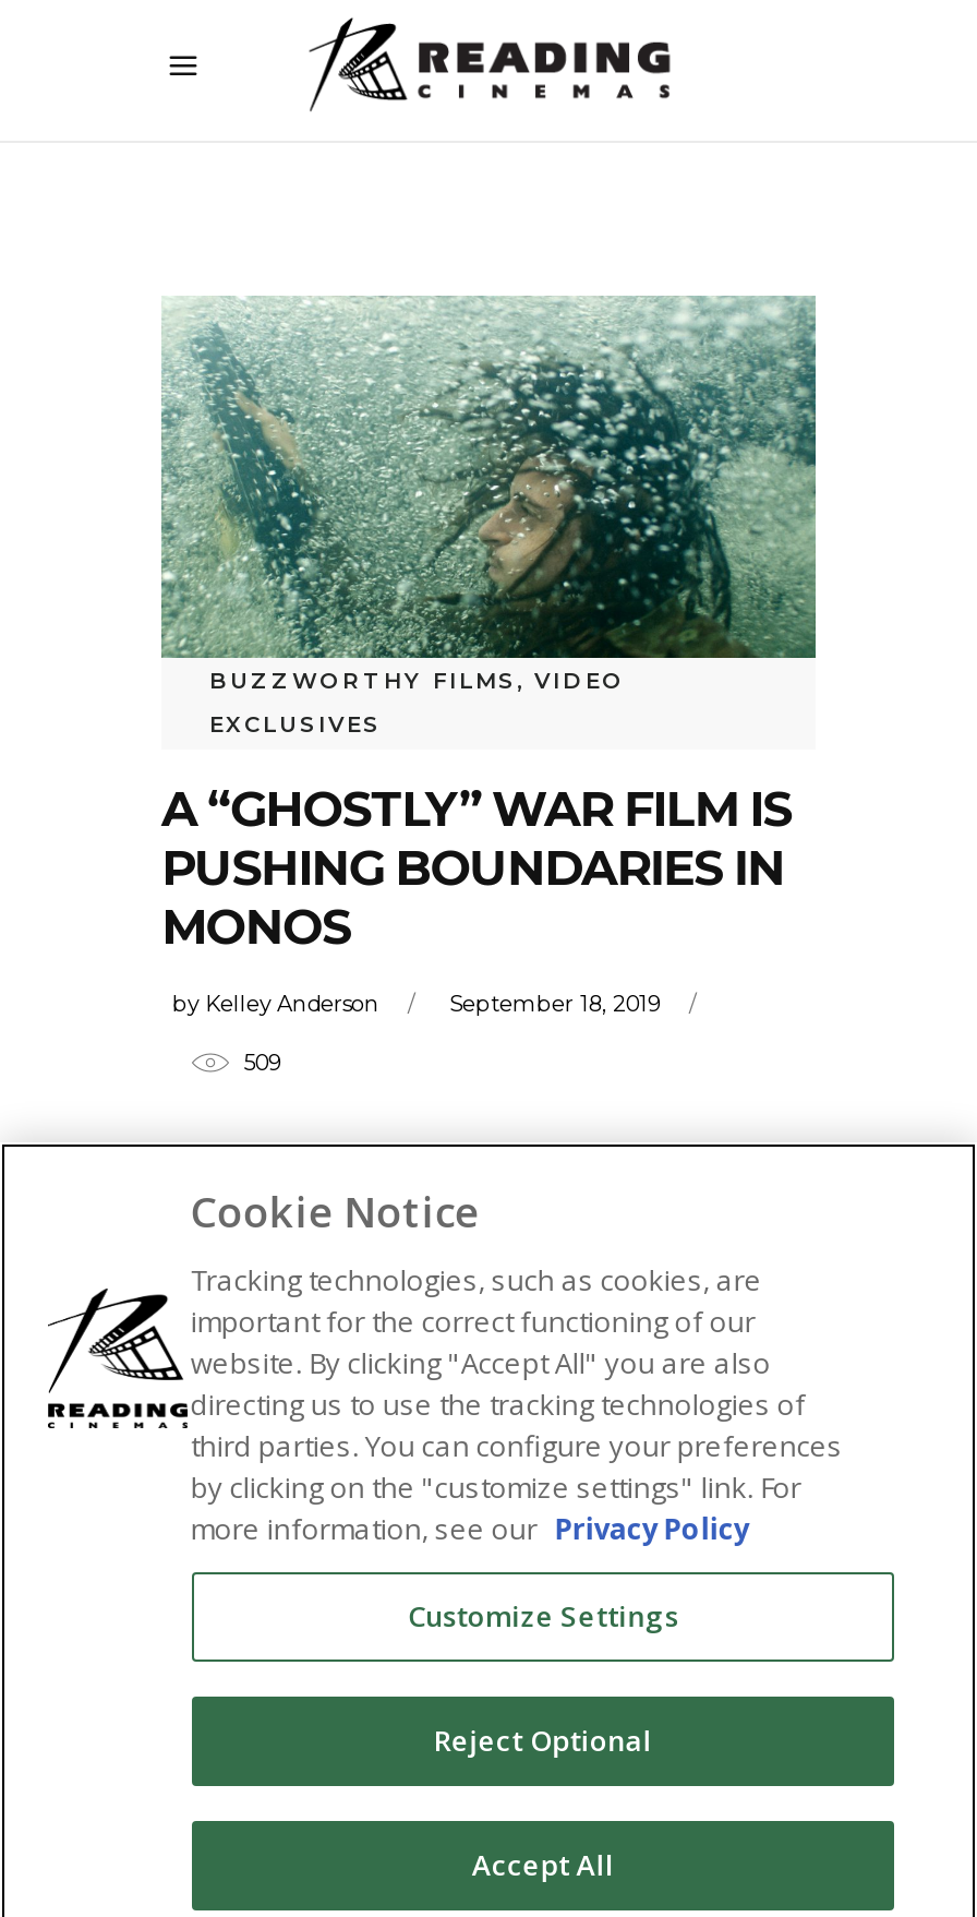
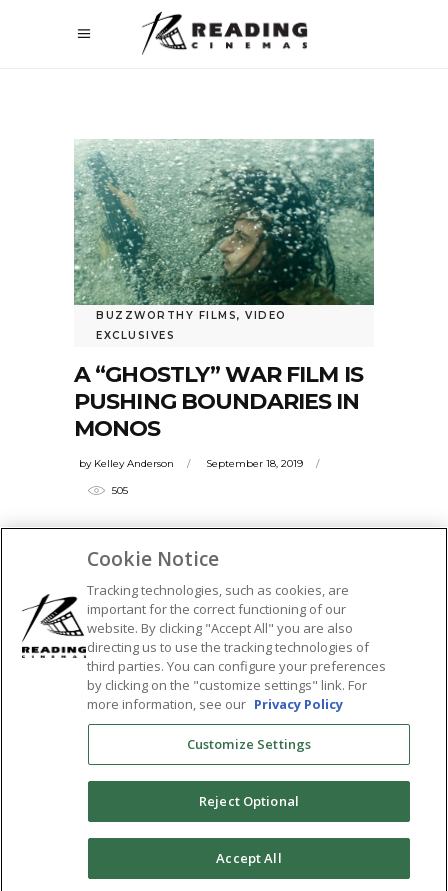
[244,1049,281,1078] 509 -> [112,484,128,497] 505

